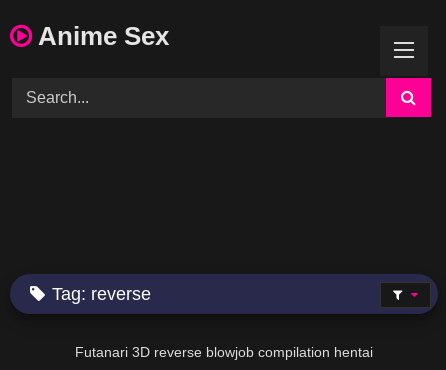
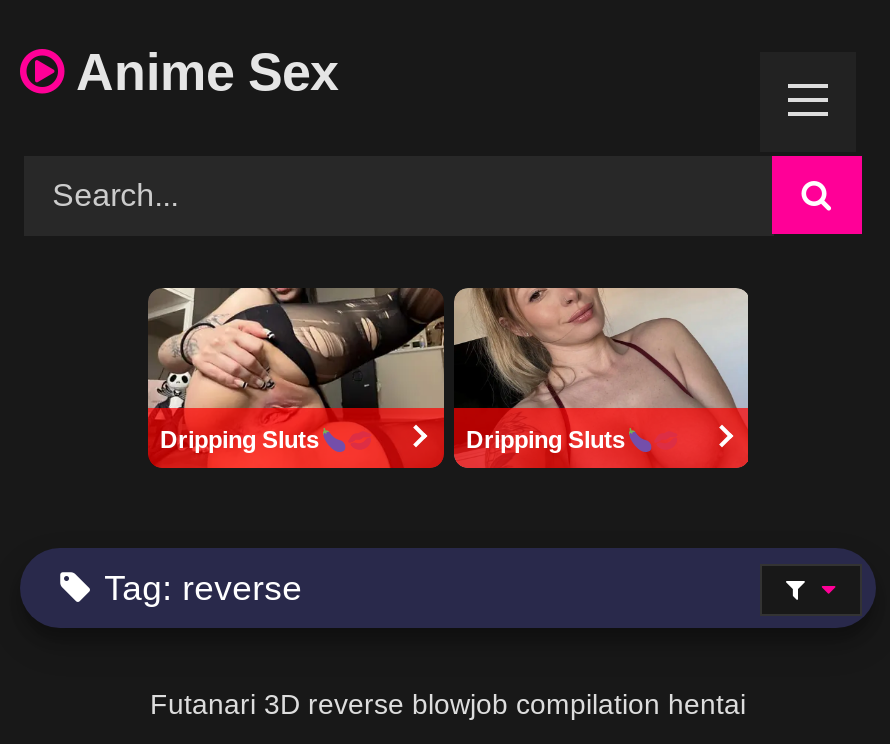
none -> [146,286,750,470] [image] | Dripping Sluts | Dripping Sluts

